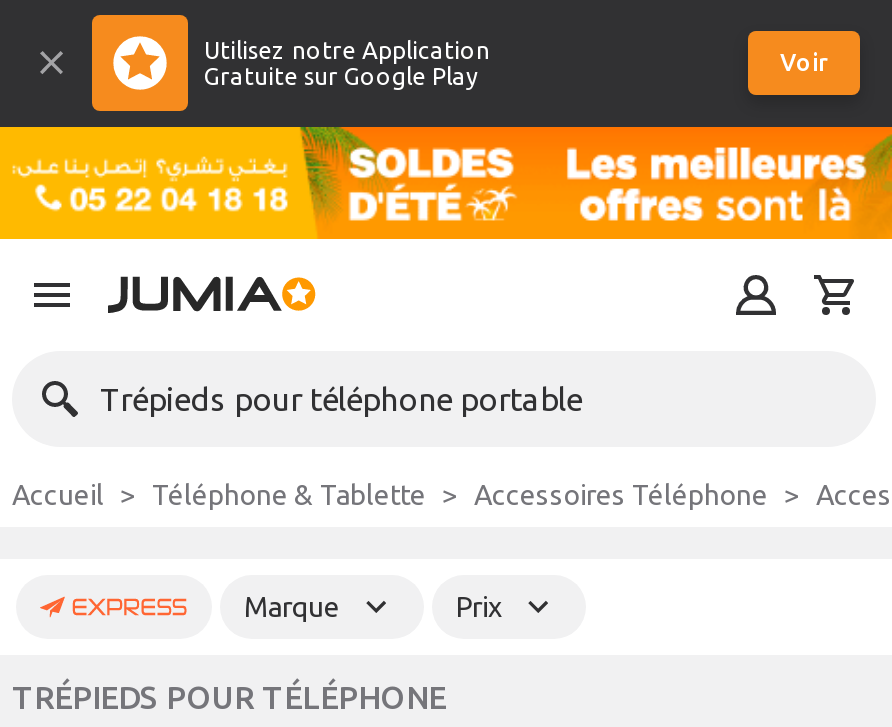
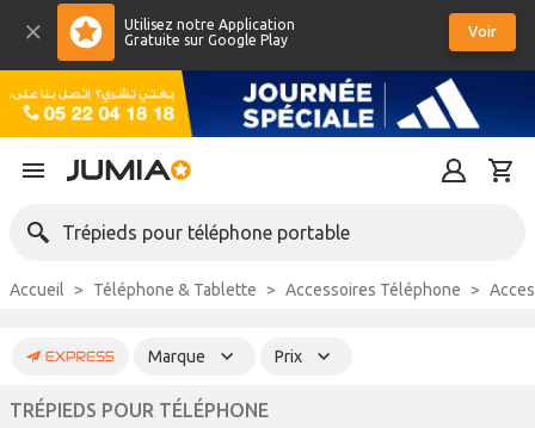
[302,125,886,241] [image] -> [182,70,531,138] [image]

